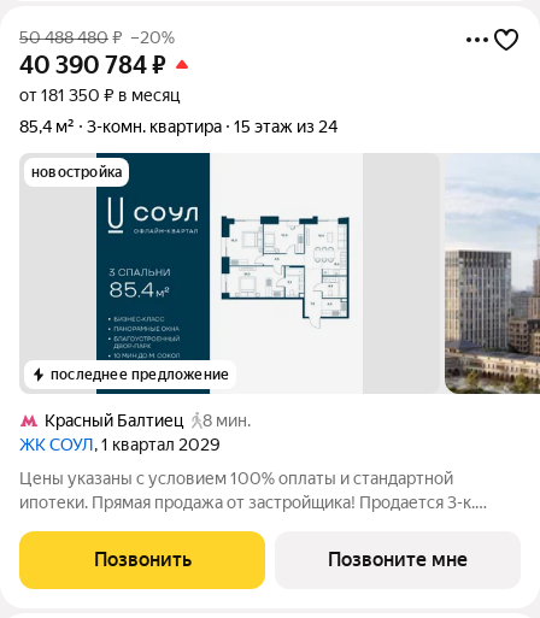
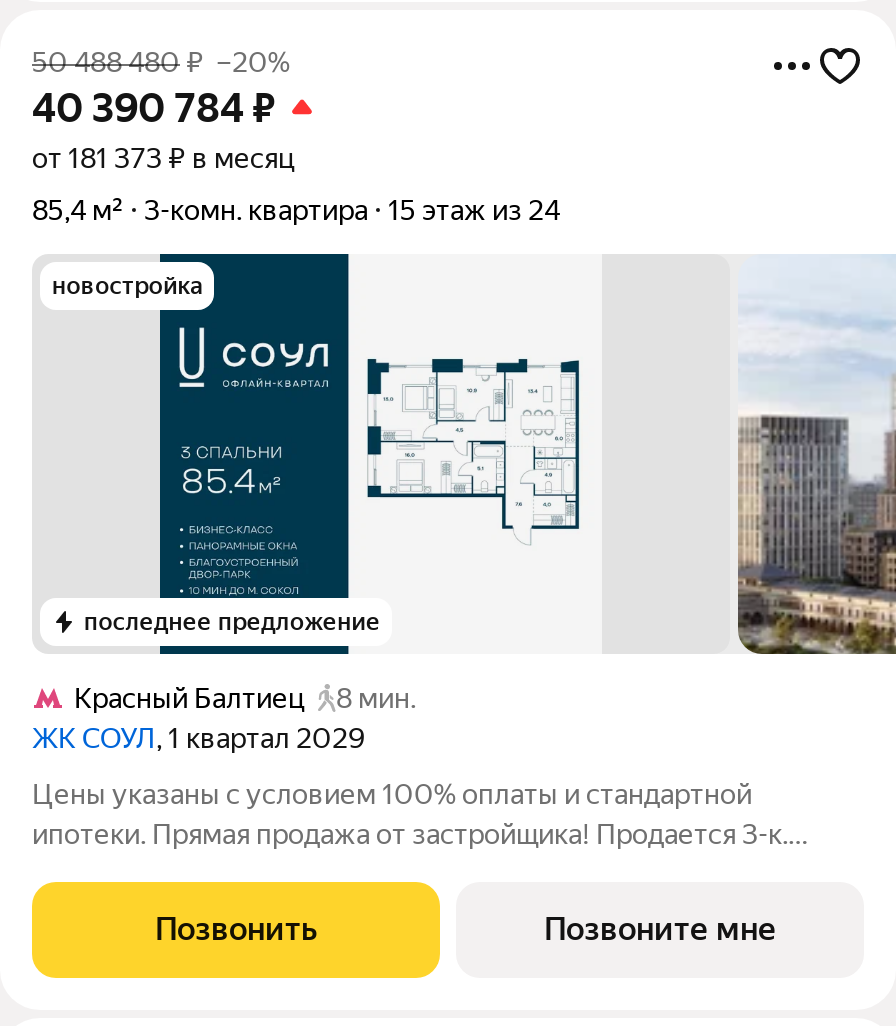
[19,85,180,105] от 181 350 ₽ в месяц -> [32,142,294,174] от 181 373 ₽ в месяц

